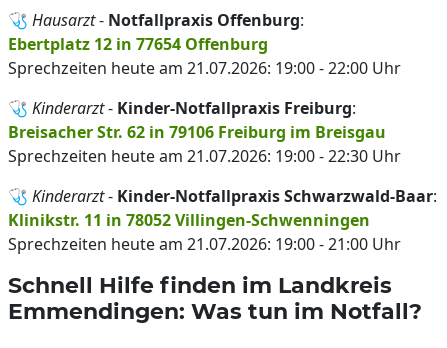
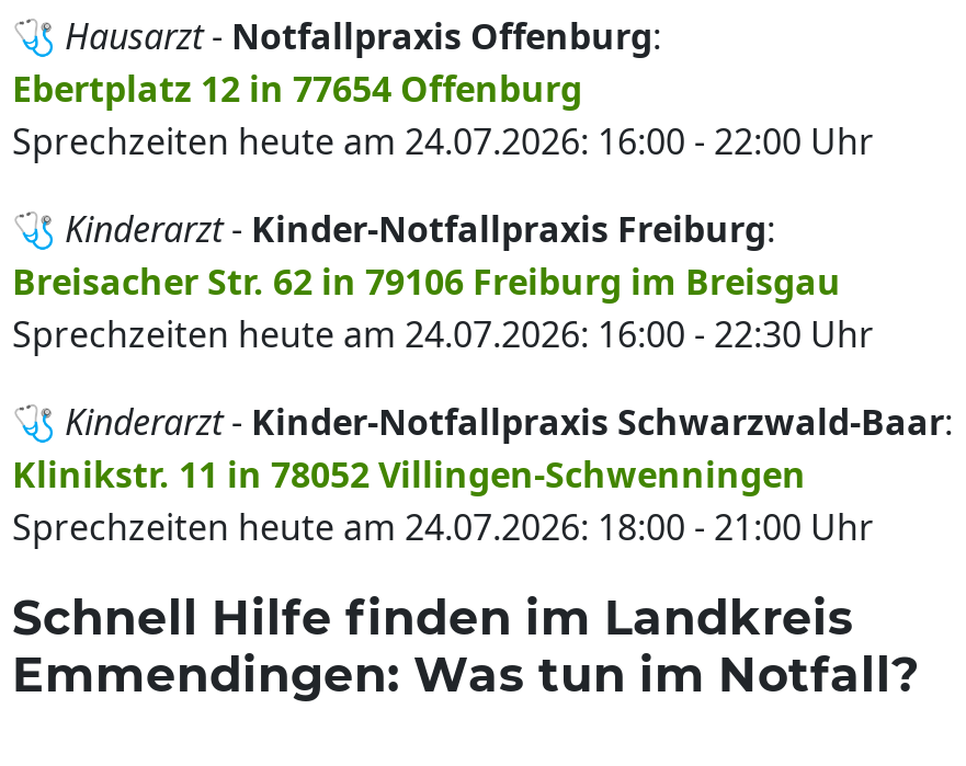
[8,57,401,79] Sprechzeiten heute am 21.07.2026: 19:00 - 22:00 Uhr -> [12,117,874,165] Sprechzeiten heute am 24.07.2026: 16:00 - 22:00 Uhr
[8,145,401,167] Sprechzeiten heute am 21.07.2026: 19:00 - 22:30 Uhr -> [12,310,874,358] Sprechzeiten heute am 24.07.2026: 16:00 - 22:30 Uhr
[8,233,401,255] Sprechzeiten heute am 21.07.2026: 19:00 - 21:00 Uhr -> [12,503,874,551] Sprechzeiten heute am 24.07.2026: 18:00 - 21:00 Uhr

